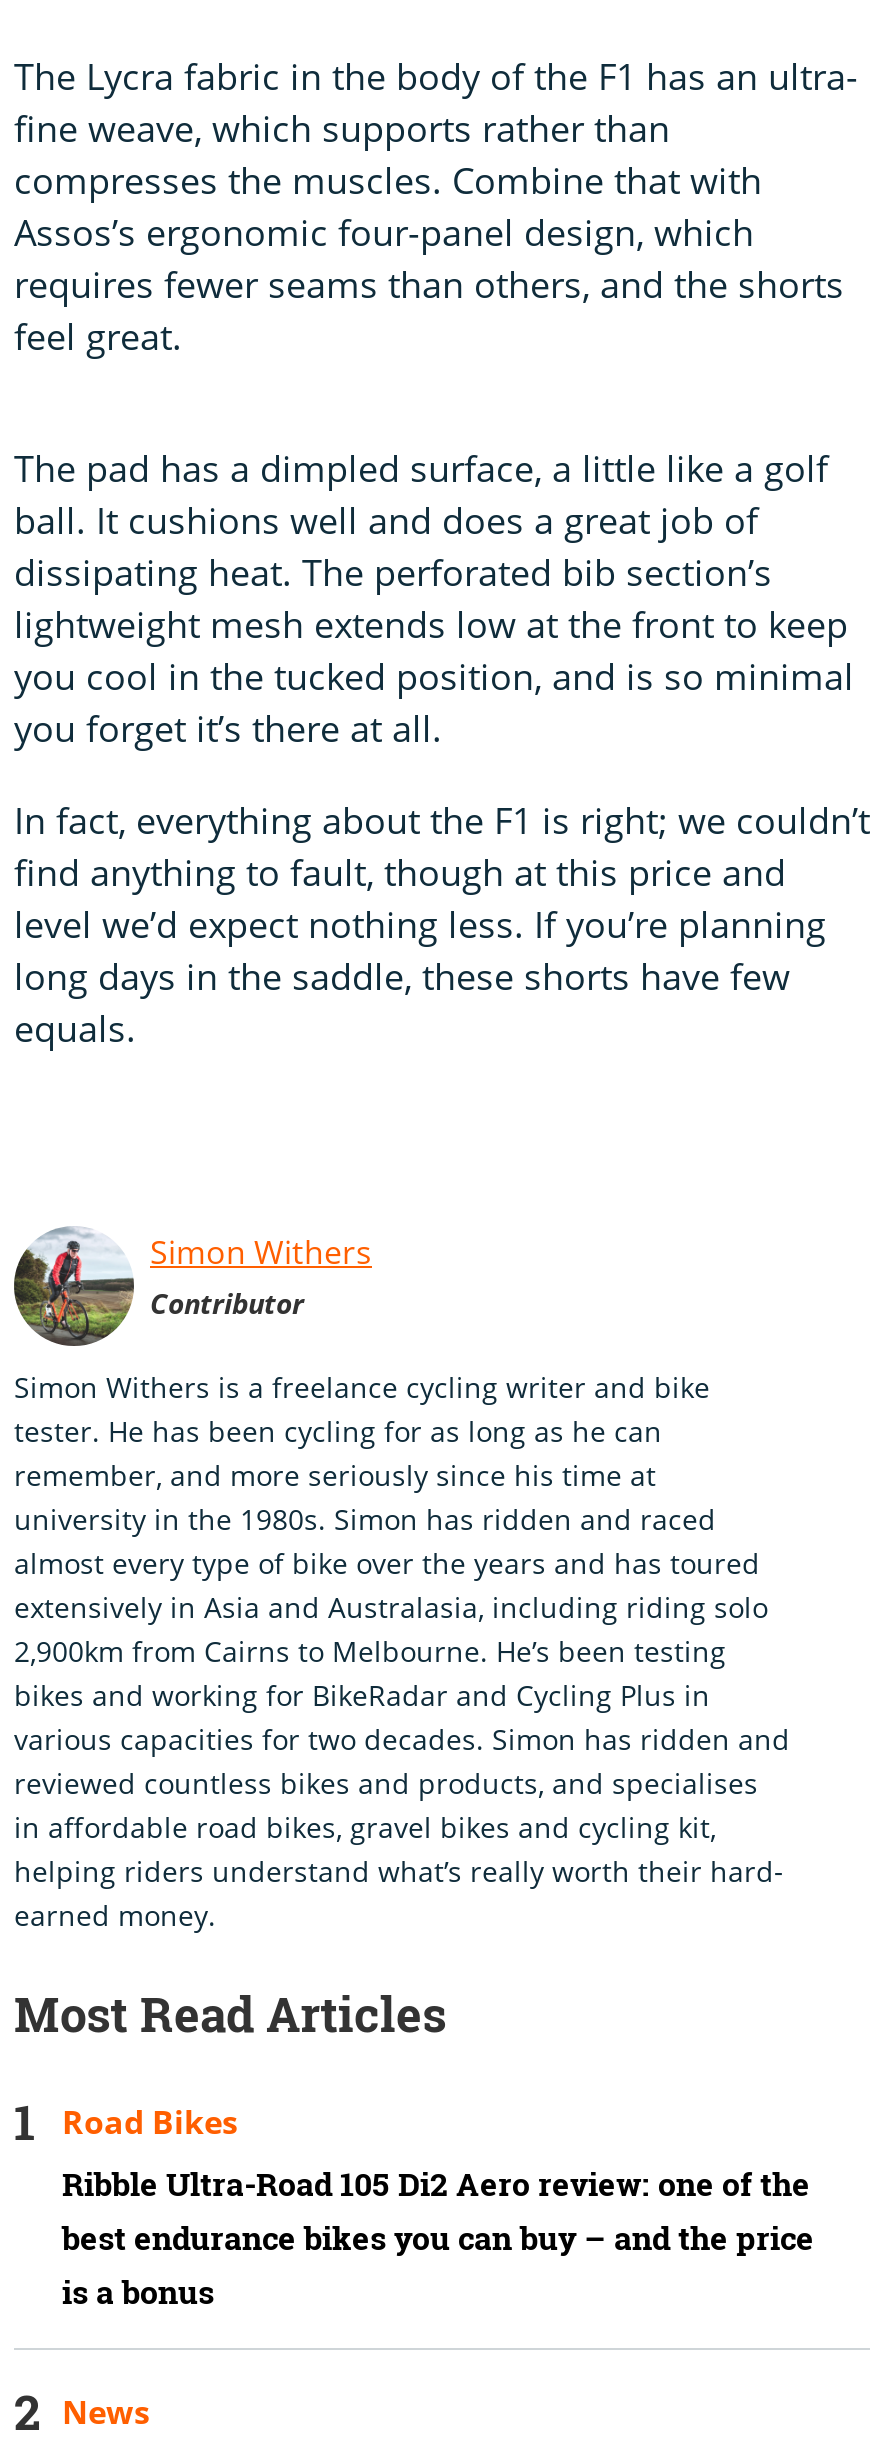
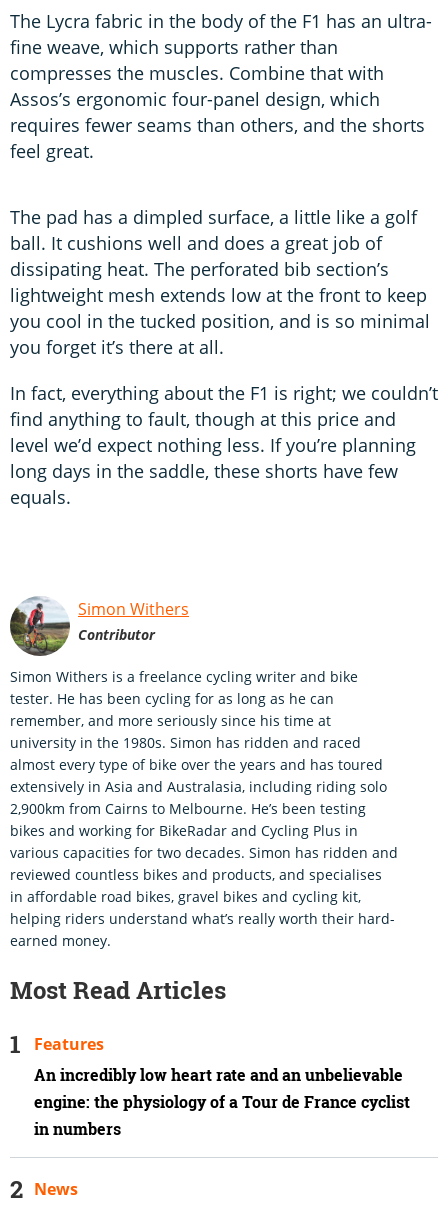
[62,2100,238,2144] Road Bikes -> [34,1033,104,1055] Features
[62,2162,814,2314] Ribble Ultra-Road 105 Di2 Aero review: one of the | best endurance bikes you can buy – and the price | is a bonus -> [34,1064,410,1140] An incredibly low heart rate and an unbelievable | engine: the physiology of a Tour de France cyclist | in numbers

